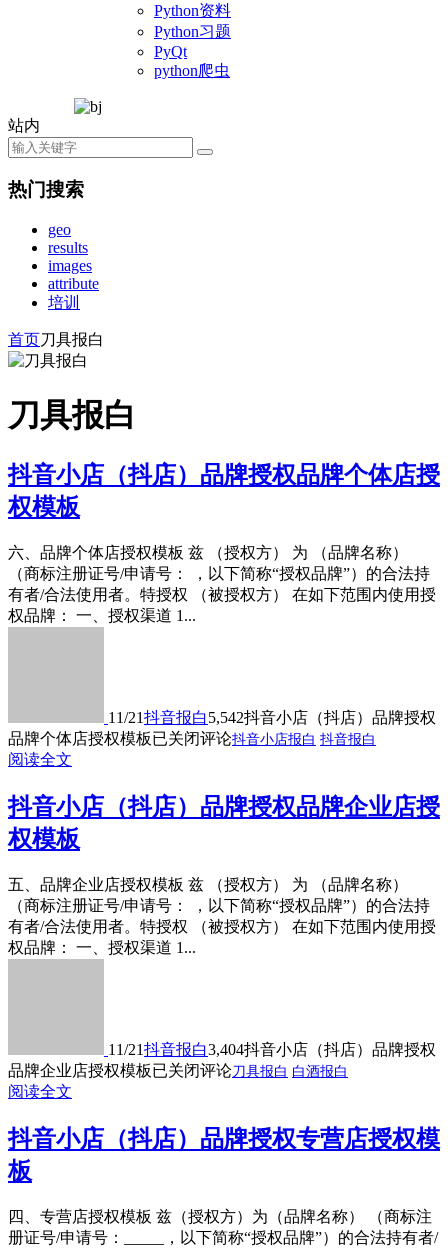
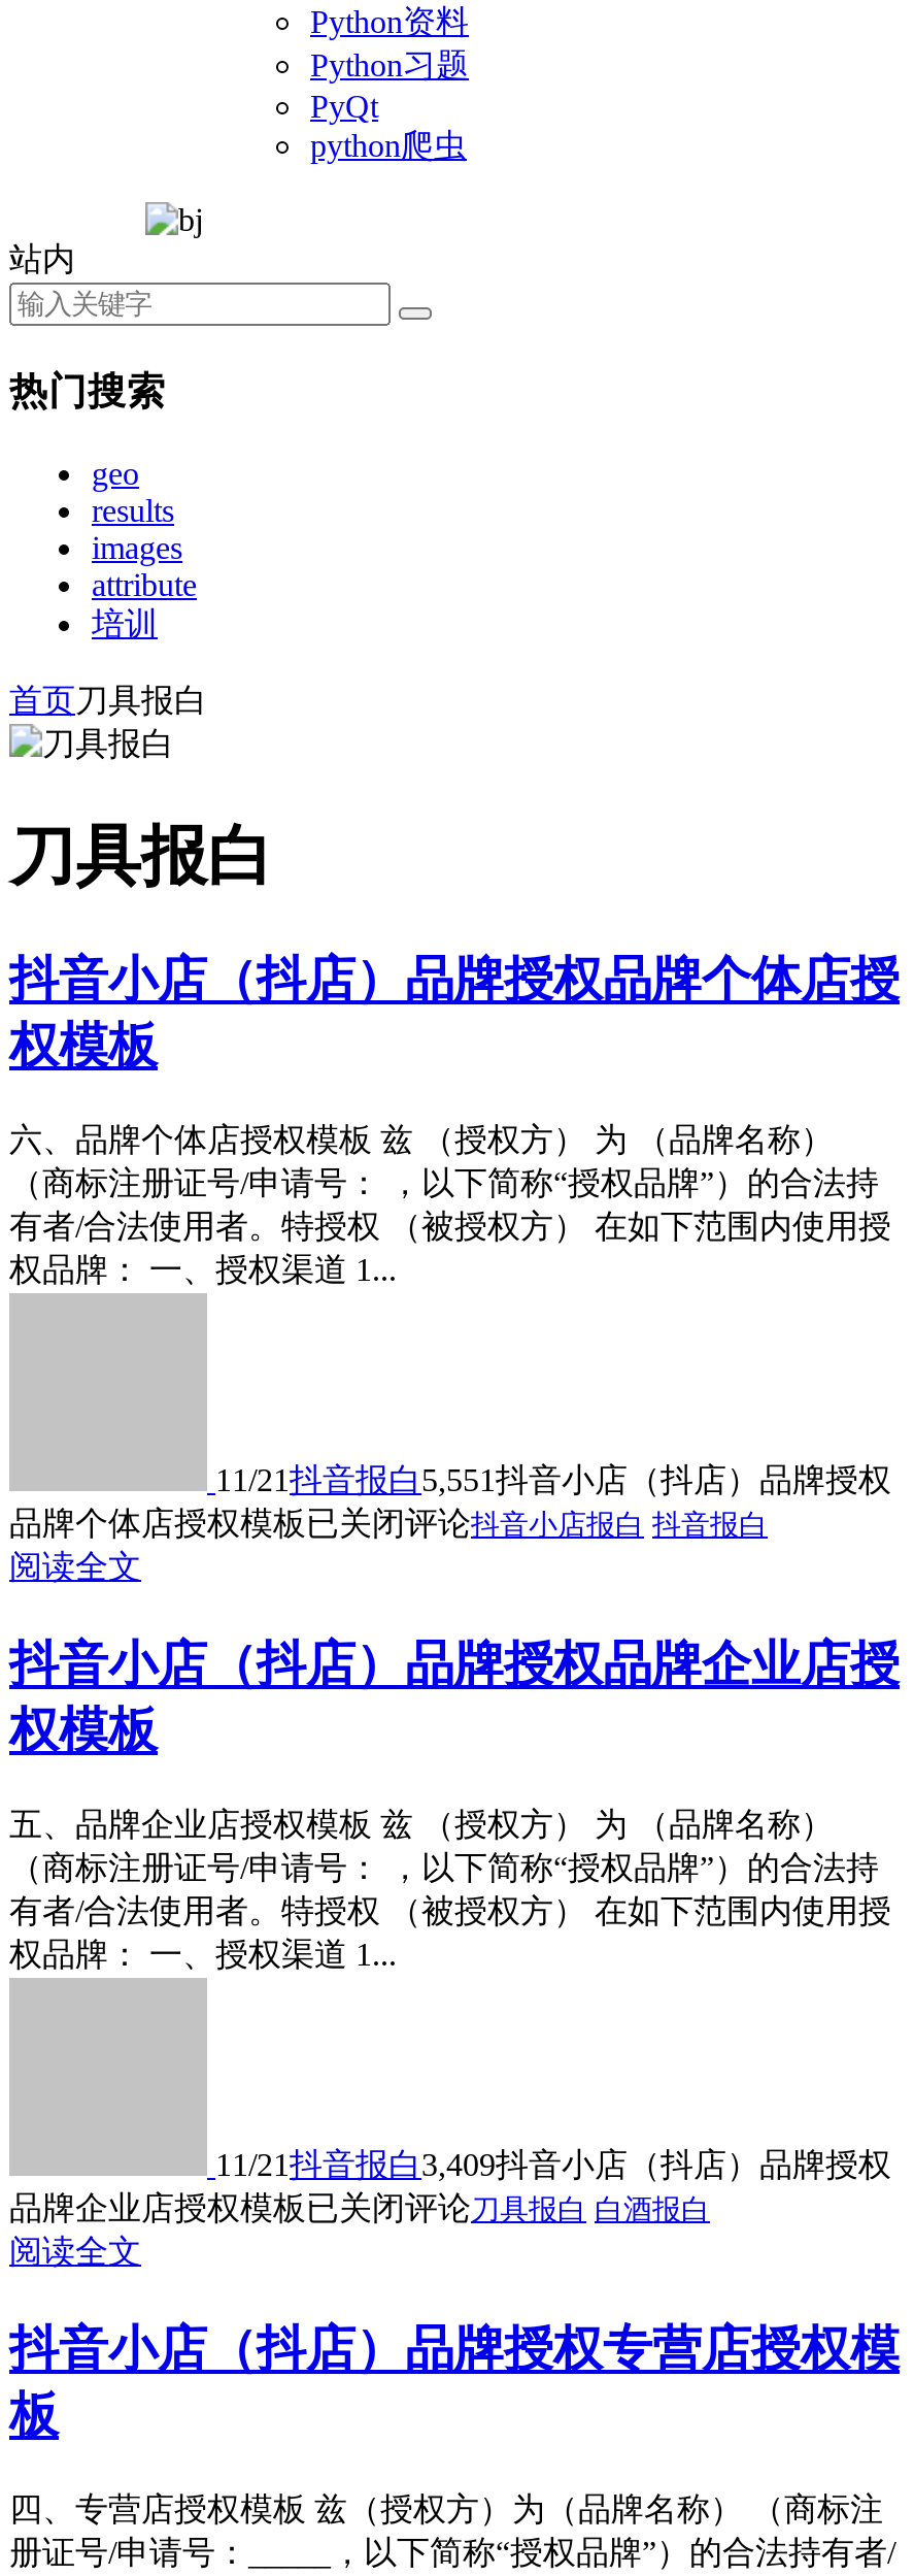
[108,709,436,726] 11/21抖音报白5,542抖音小店（抖店）品牌授权 -> [215,1463,891,1498] 11/21抖音报白5,551抖音小店（抖店）品牌授权
[108,1041,436,1058] 11/21抖音报白3,404抖音小店（抖店）品牌授权 -> [215,2147,891,2182] 11/21抖音报白3,409抖音小店（抖店）品牌授权

